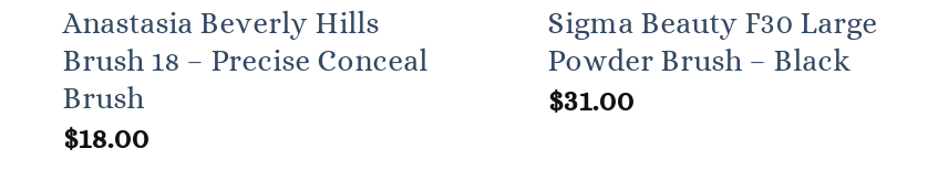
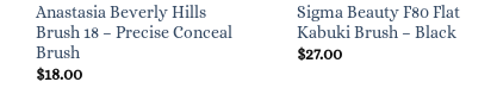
[548,6,878,39] Sigma Beauty F30 Large -> [297,3,460,21] Sigma Beauty F80 Flat
[548,44,851,77] Powder Brush – Black -> [297,23,456,41] Kabuki Brush – Black
[548,84,634,117] $31.00 -> [297,45,342,63] $27.00

